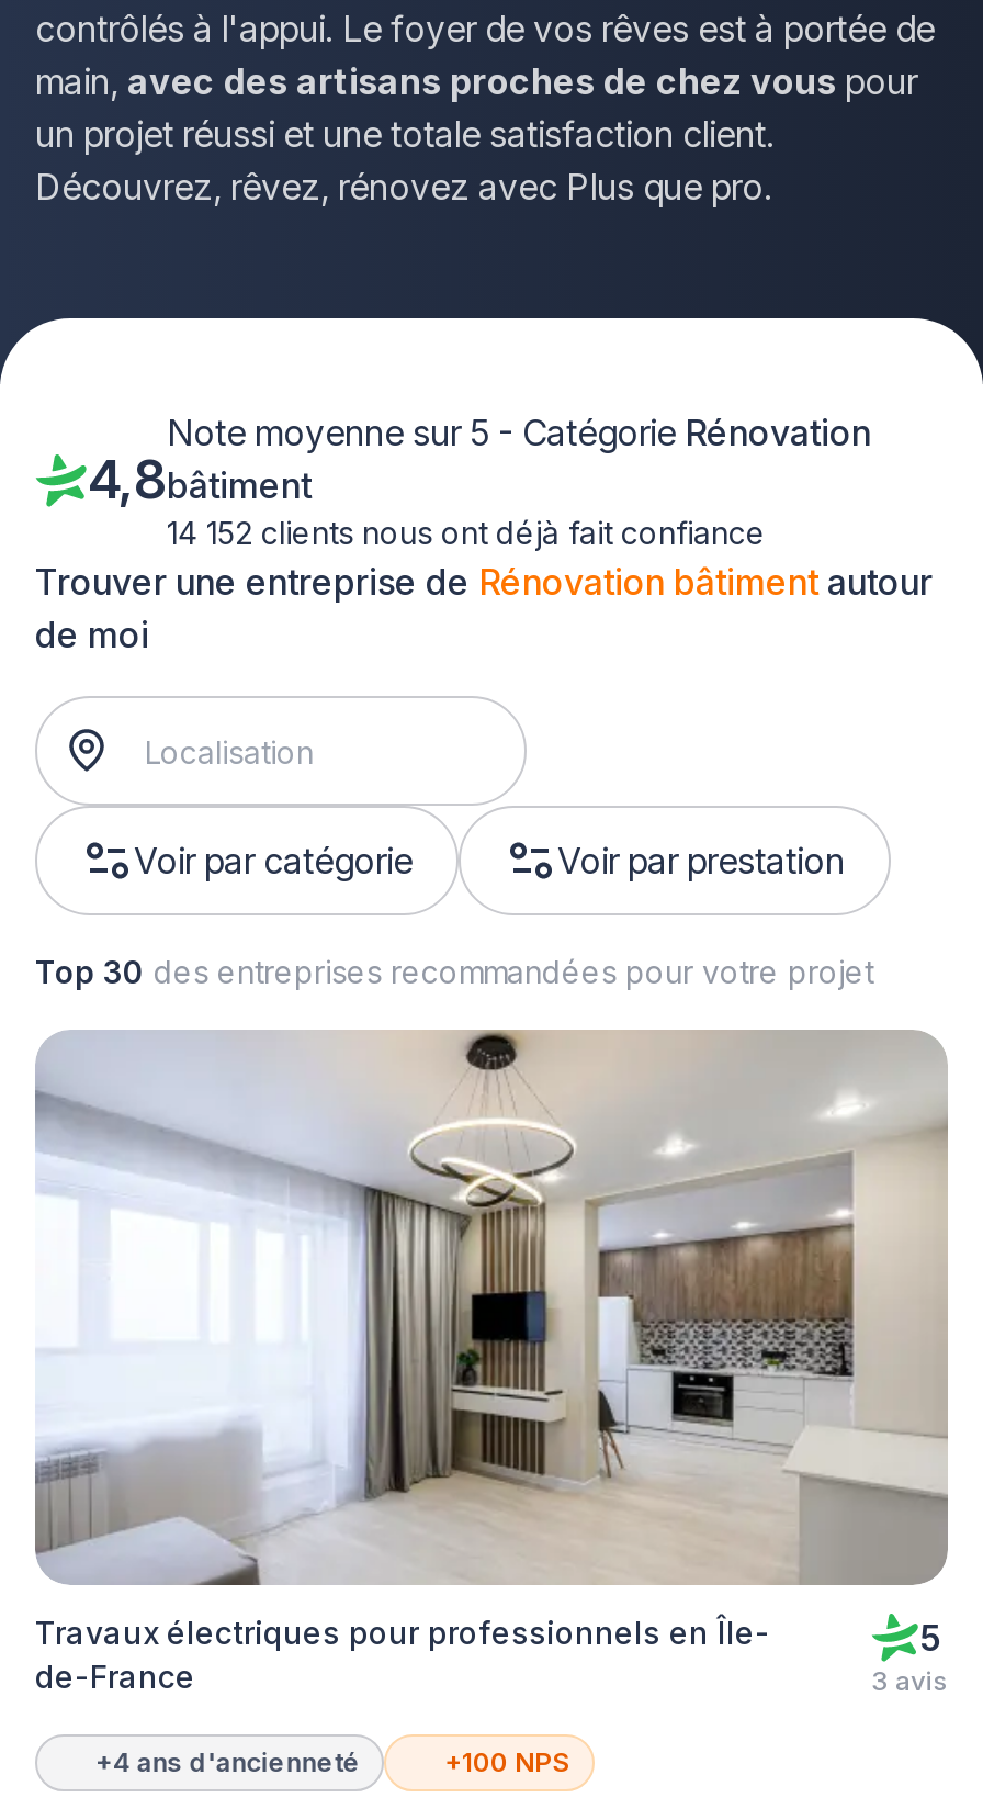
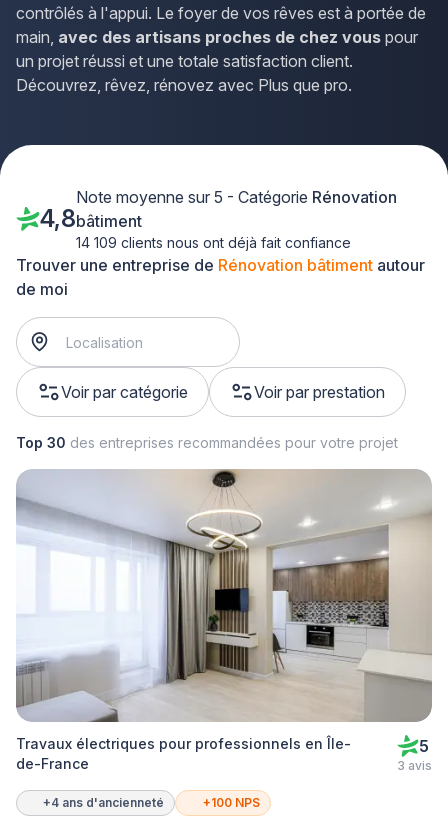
[167,514,766,551] 14 152 clients nous ont déjà fait confiance -> [76,234,351,251] 14 109 clients nous ont déjà fait confiance

